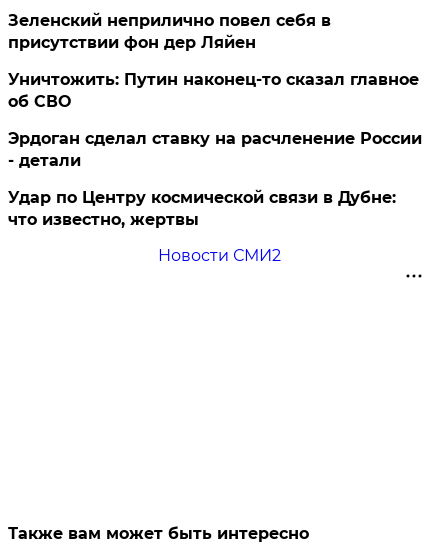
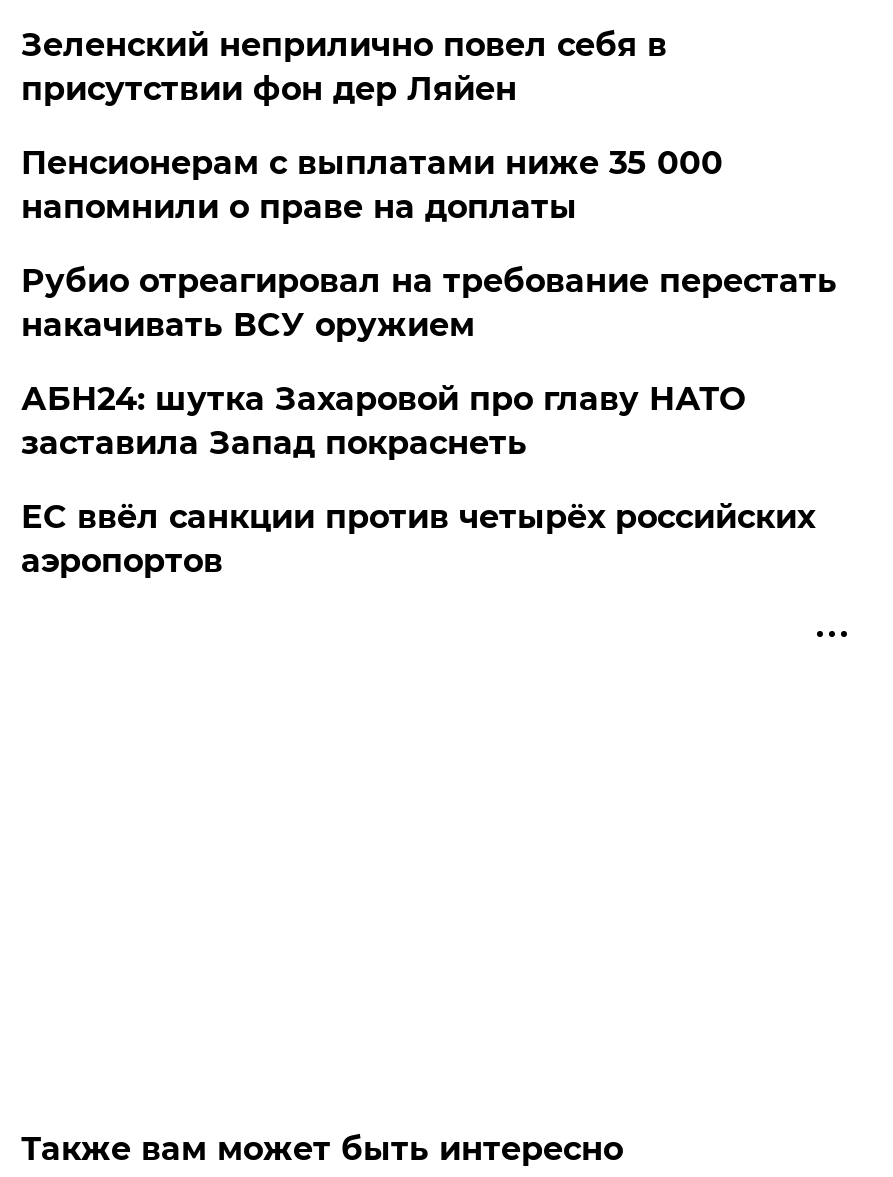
[8,70,419,111] Уничтожить: Путин наконец-то сказал главное | об СВО -> [21,144,723,226] Пенсионерам с выплатами ниже 35 000 | напомнили о праве на доплаты
[8,129,422,170] Эрдоган сделал ставку на расчленение России | - детали -> [21,262,837,344] Рубио отреагировал на требование перестать | накачивать ВСУ оружием
[8,188,396,229] Удар по Центру космической связи в Дубне: | что известно, жертвы -> [21,380,745,462] АБН24: шутка Захаровой про главу НАТО | заставила Запад покраснеть
[158,246,281,265] Новости СМИ2 -> [21,498,815,580] ЕС ввёл санкции против четырёх российских | аэропортов

